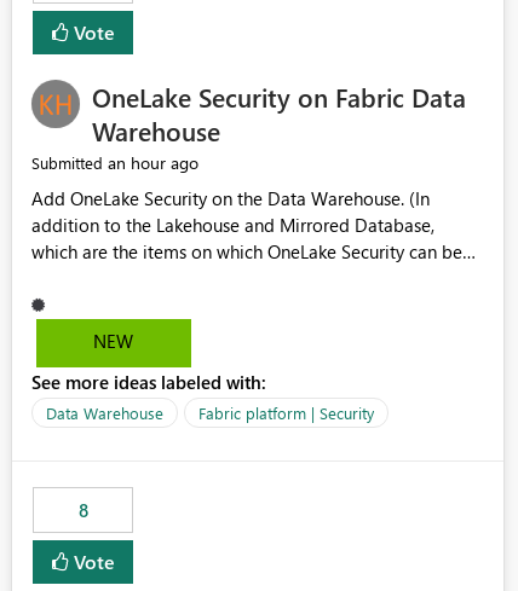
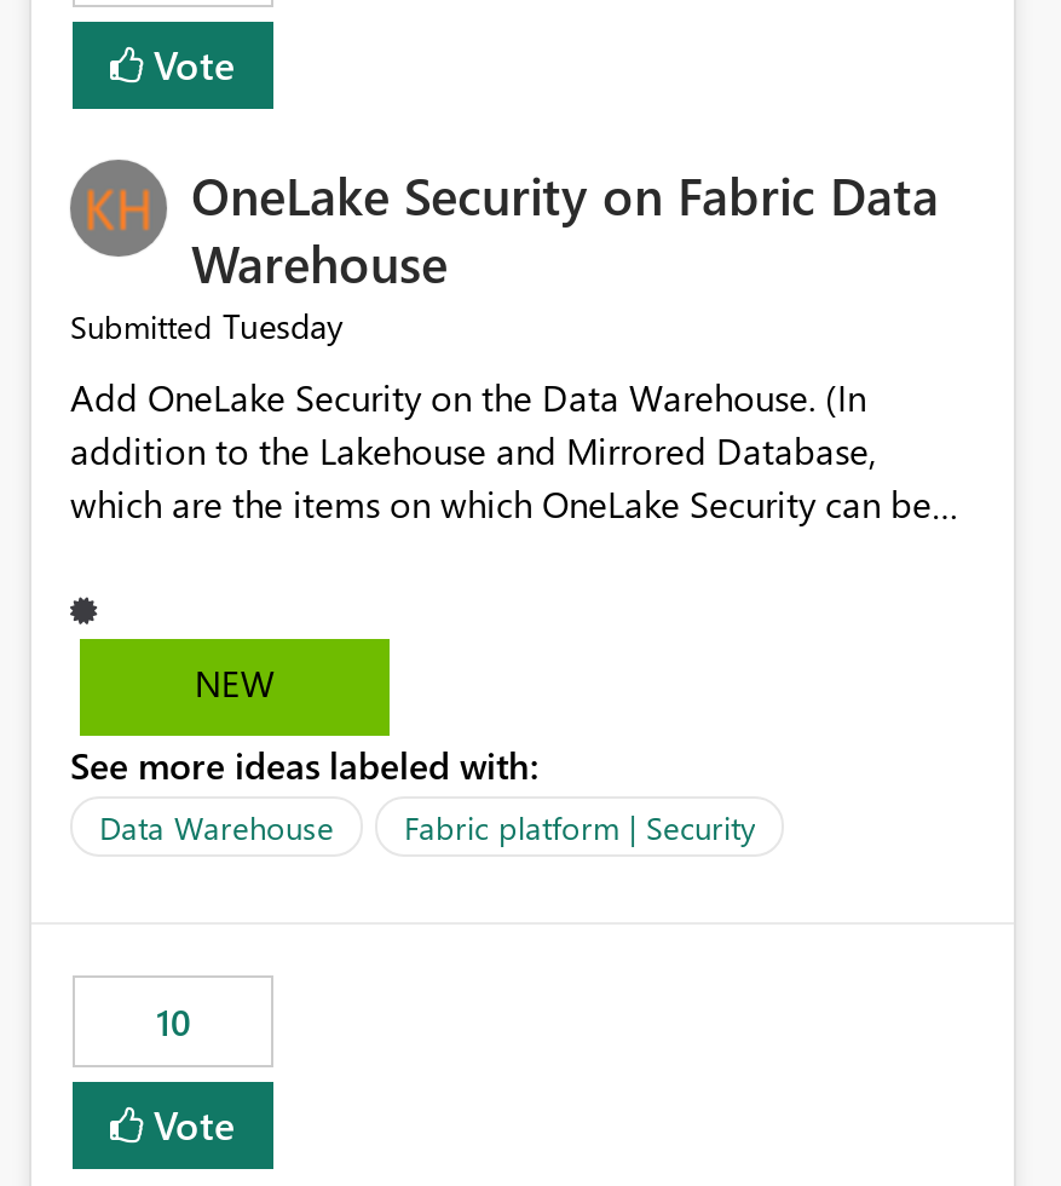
[31,152,198,175] Submitted an hour ago -> [70,304,344,350] Submitted Tuesday
[78,498,88,523] 8 -> [156,998,190,1047] 10

